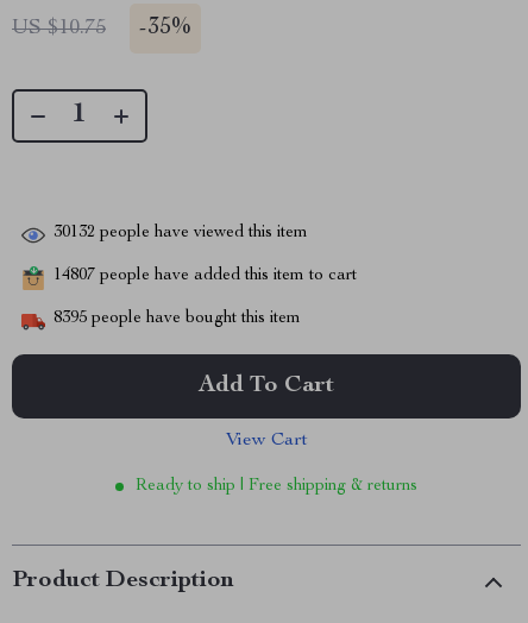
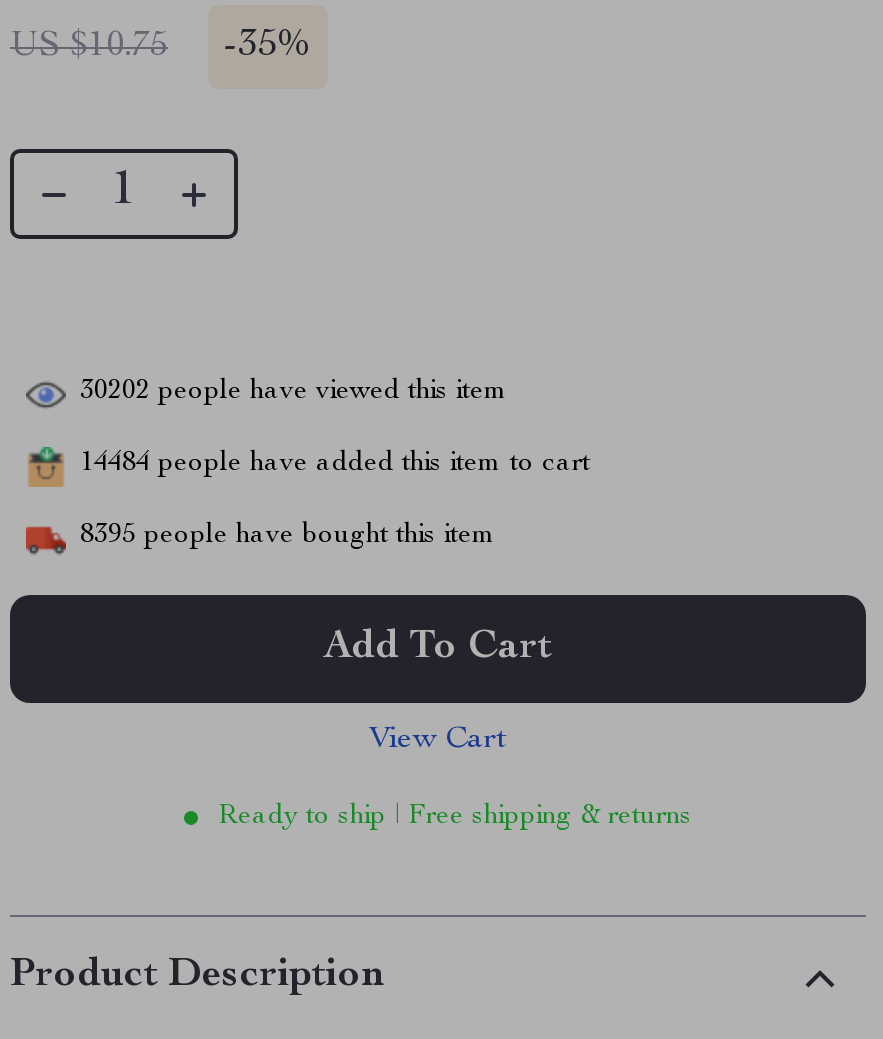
[54,225,308,242] 30132 people have viewed this item -> [80,378,508,406] 30202 people have viewed this item
[54,268,357,285] 14807 people have added this item to cart -> [80,450,590,478] 14484 people have added this item to cart

